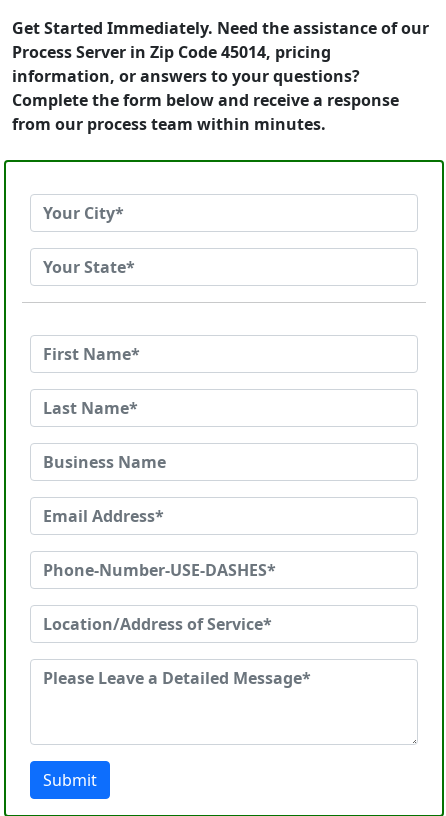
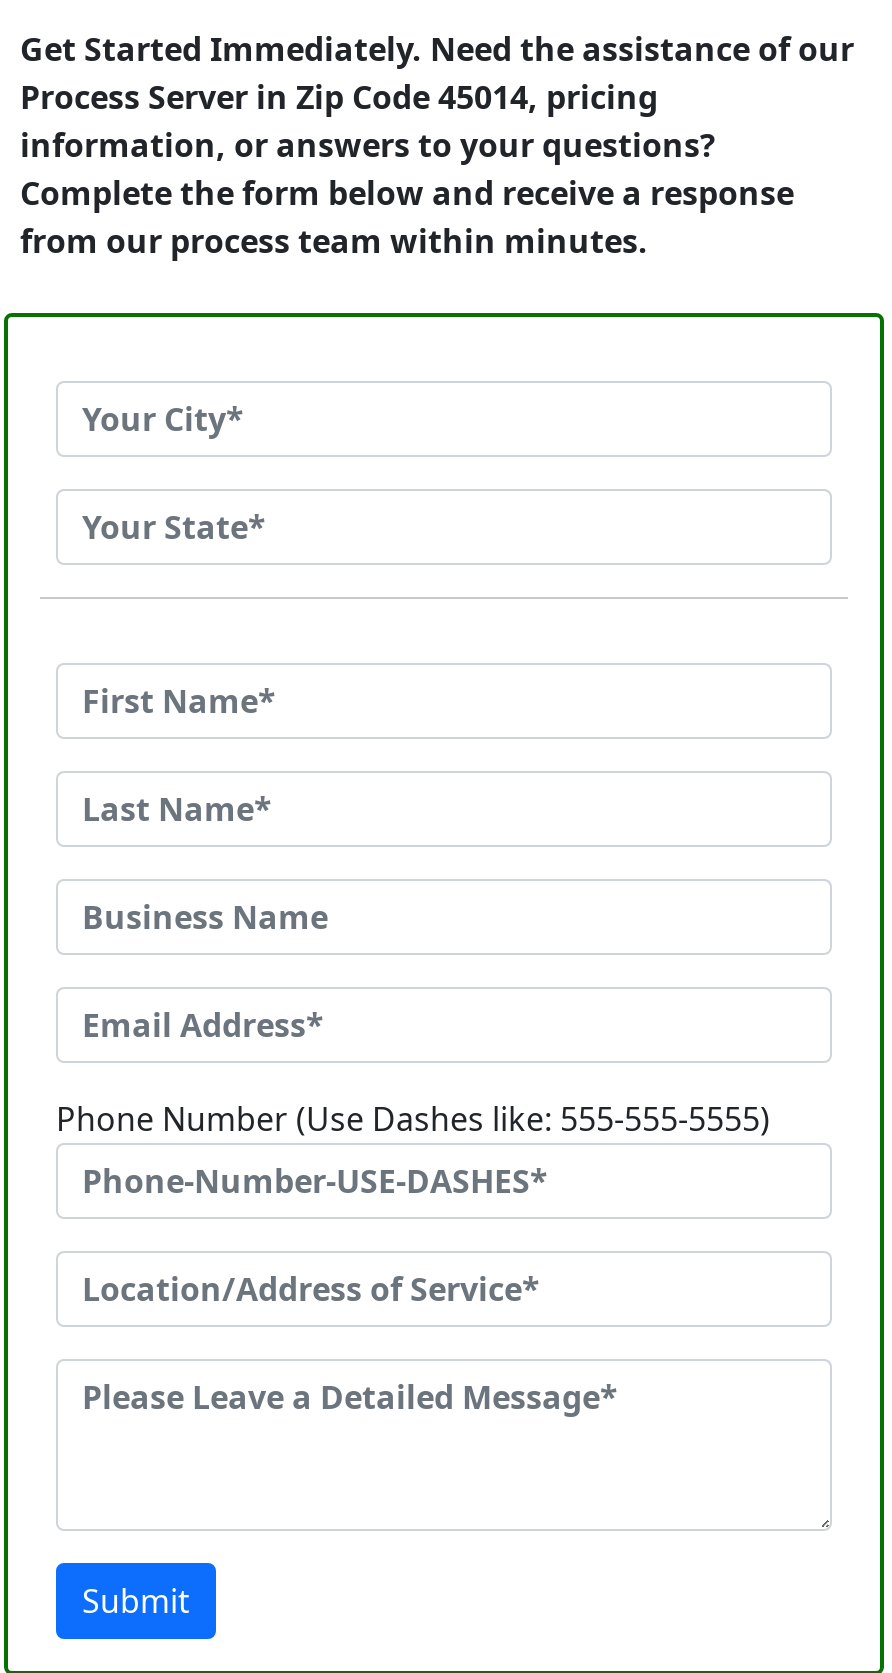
none -> [56,1097,770,1141] Phone Number (Use Dashes like: 555-555-5555)

